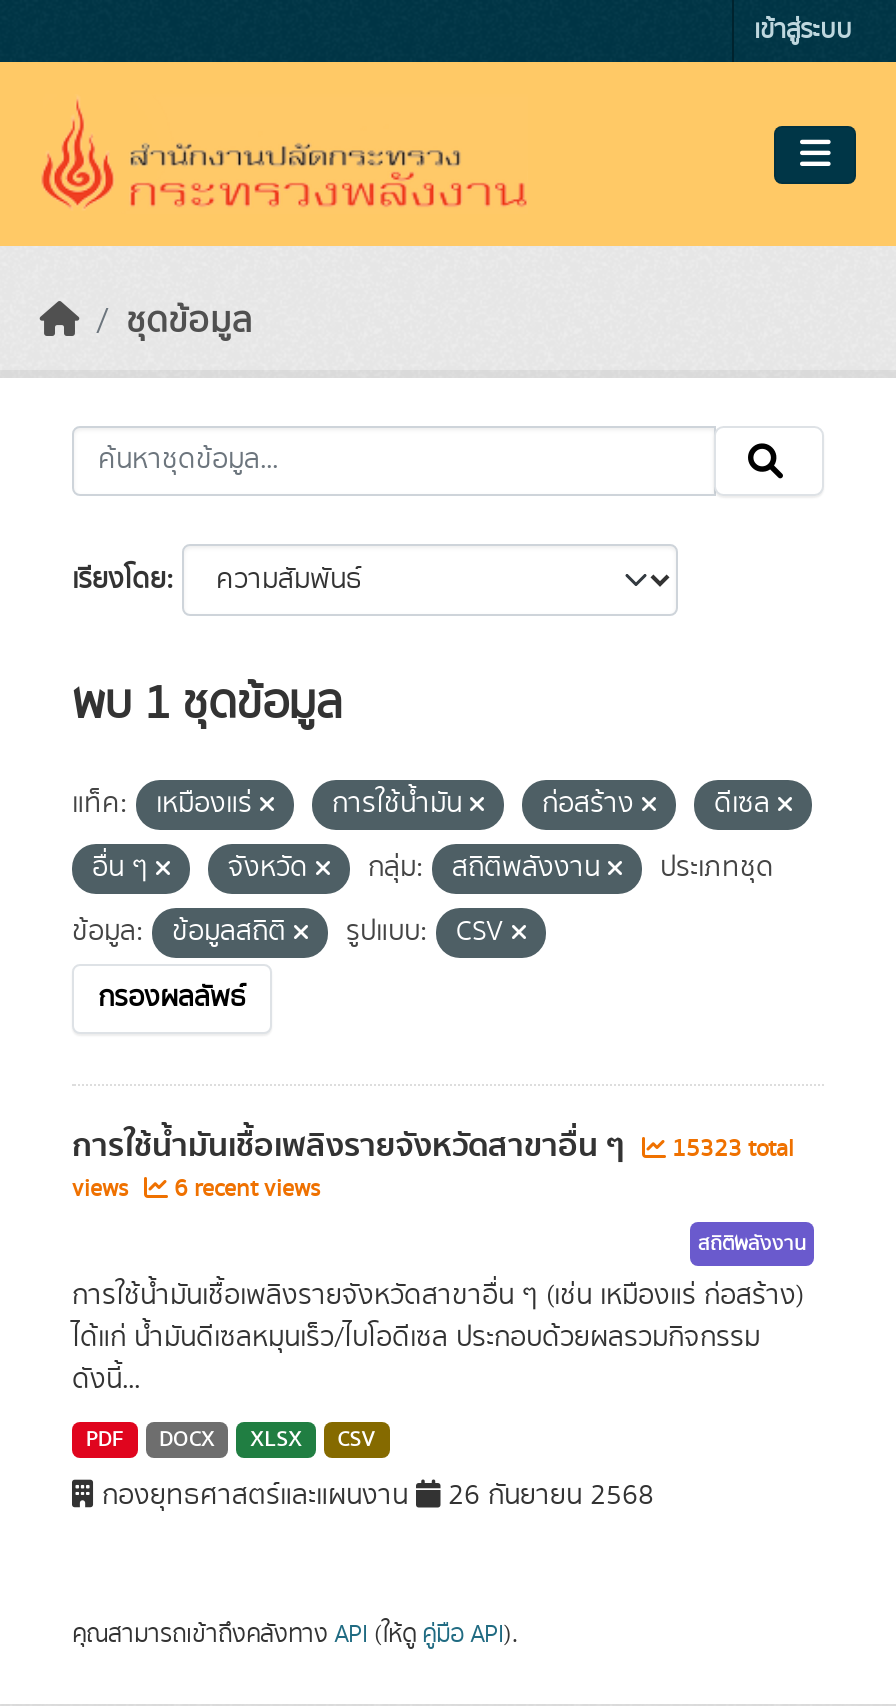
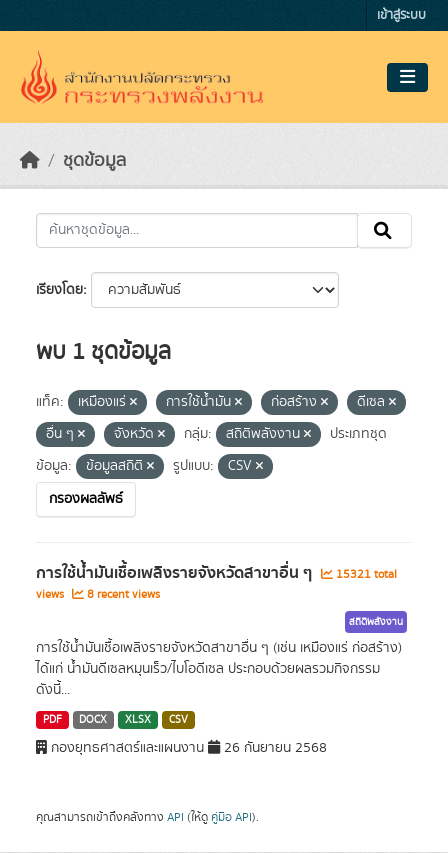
[72,1120,794,1172] การใช้น้ำมันเชื้อเพลิงรายจังหวัดสาขาอื่น ๆ 15323 total -> [36,560,397,586] การใช้น้ำมันเชื้อเพลิงรายจังหวัดสาขาอื่น ๆ 15321 total
[72,1172,320,1206] views 6 recent views -> [36,586,160,603] views 8 recent views

